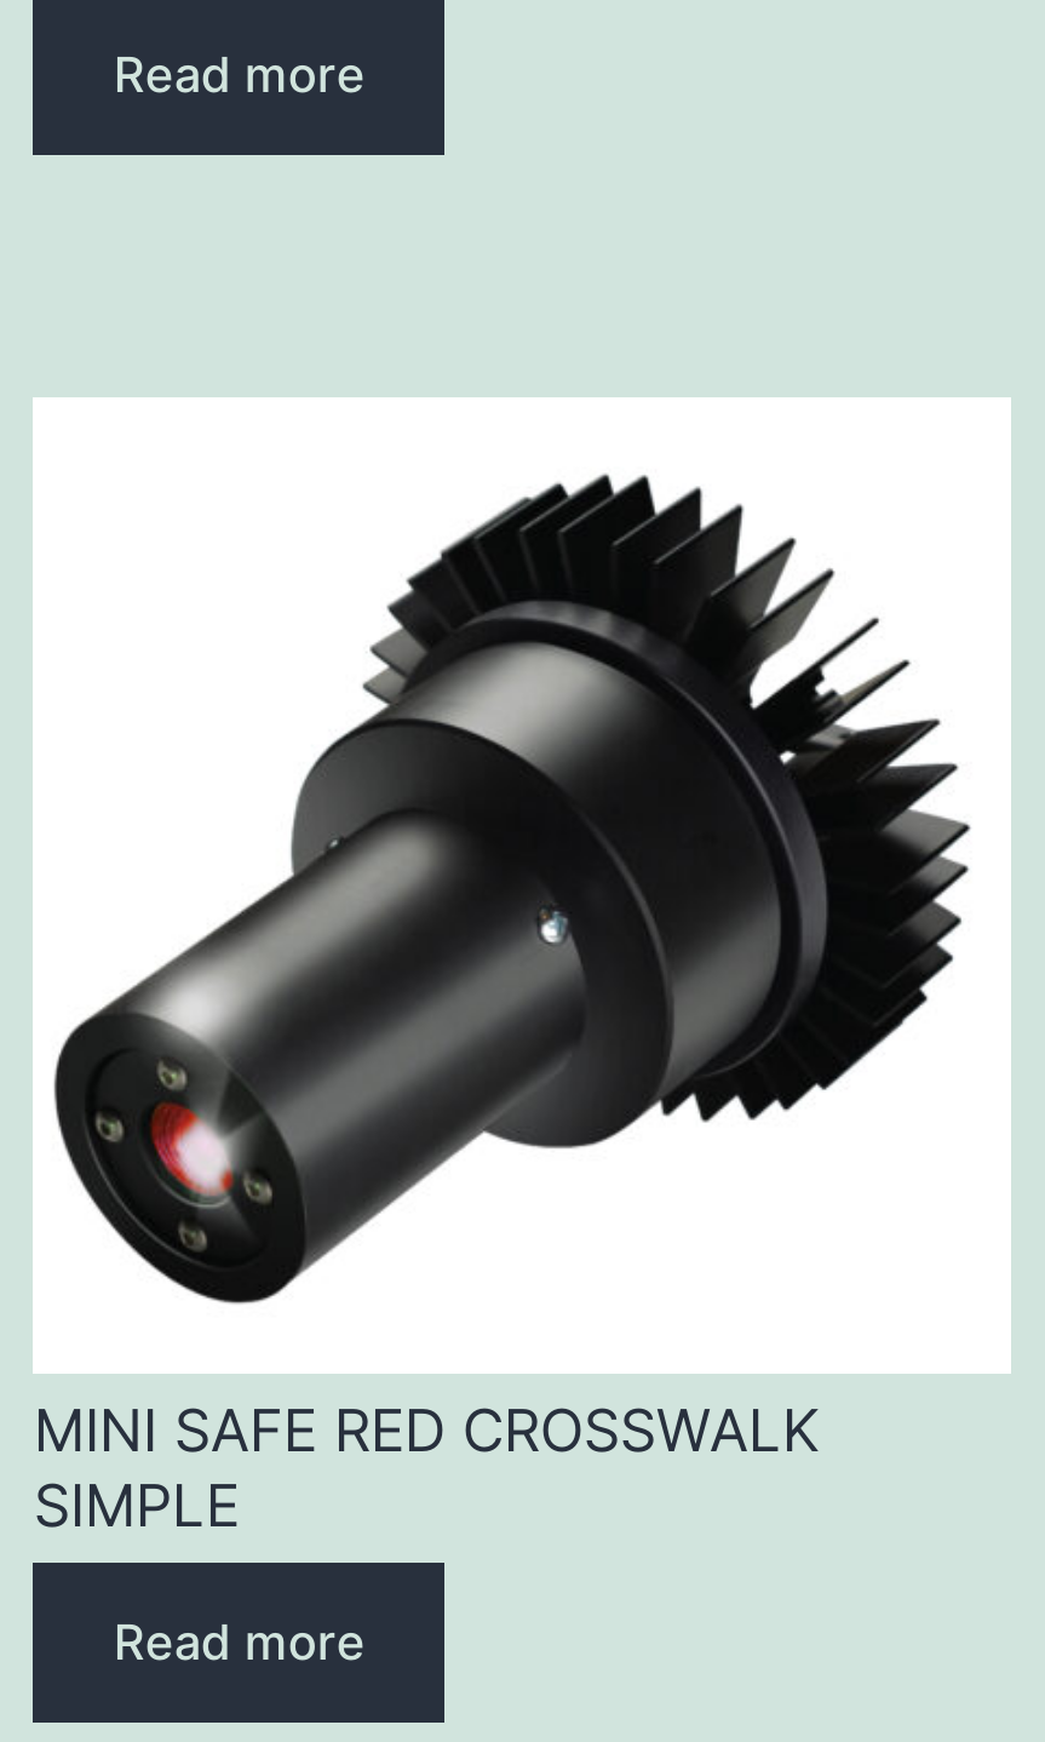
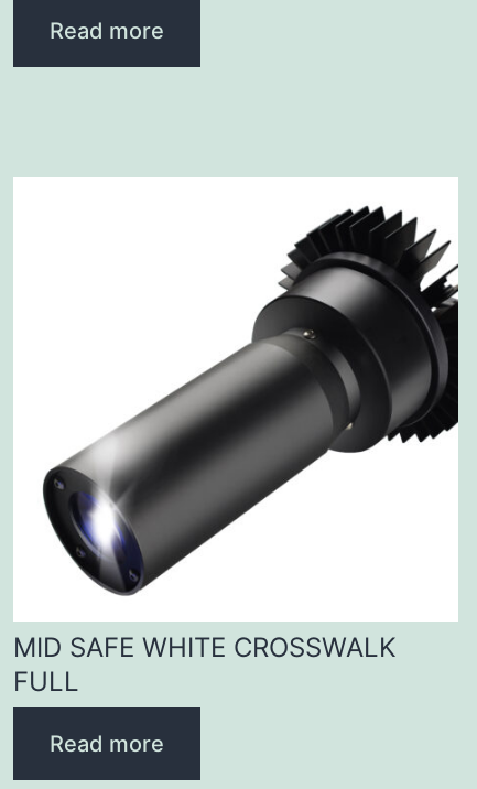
[34,460,1011,1540] [image] | MINI SAFE RED CROSSWALK | SIMPLE -> [14,205,459,697] [image] | MID SAFE WHITE CROSSWALK | FULL

